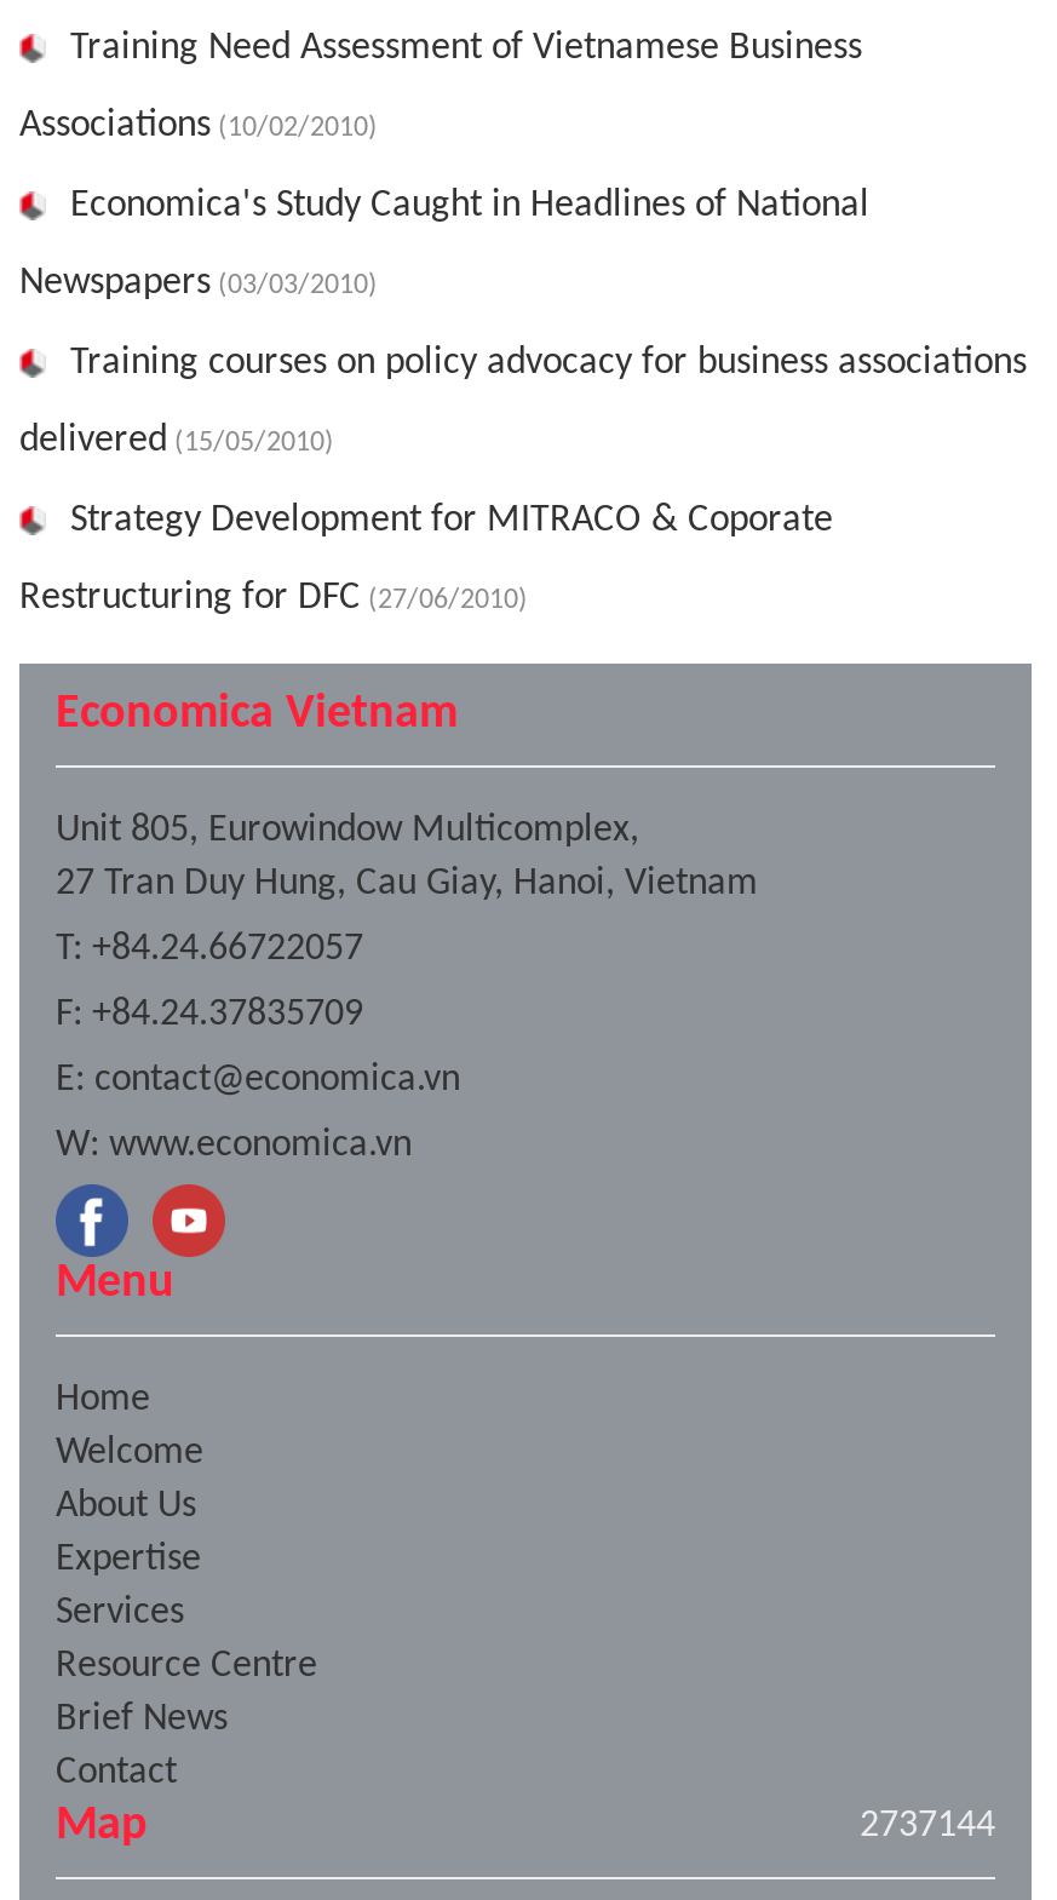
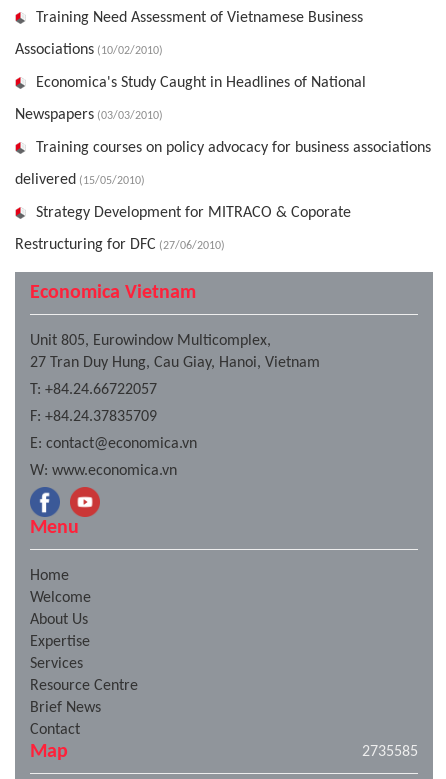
[860,1807,995,1846] 2737144 -> [362,744,418,760] 2735585

